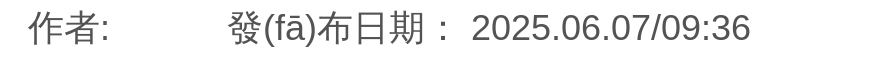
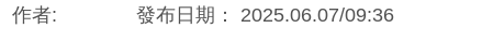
[227,8,751,48] 發(fā)布日期： 2025.06.07/09:36 -> [136,4,394,26] 發布日期： 2025.06.07/09:36

